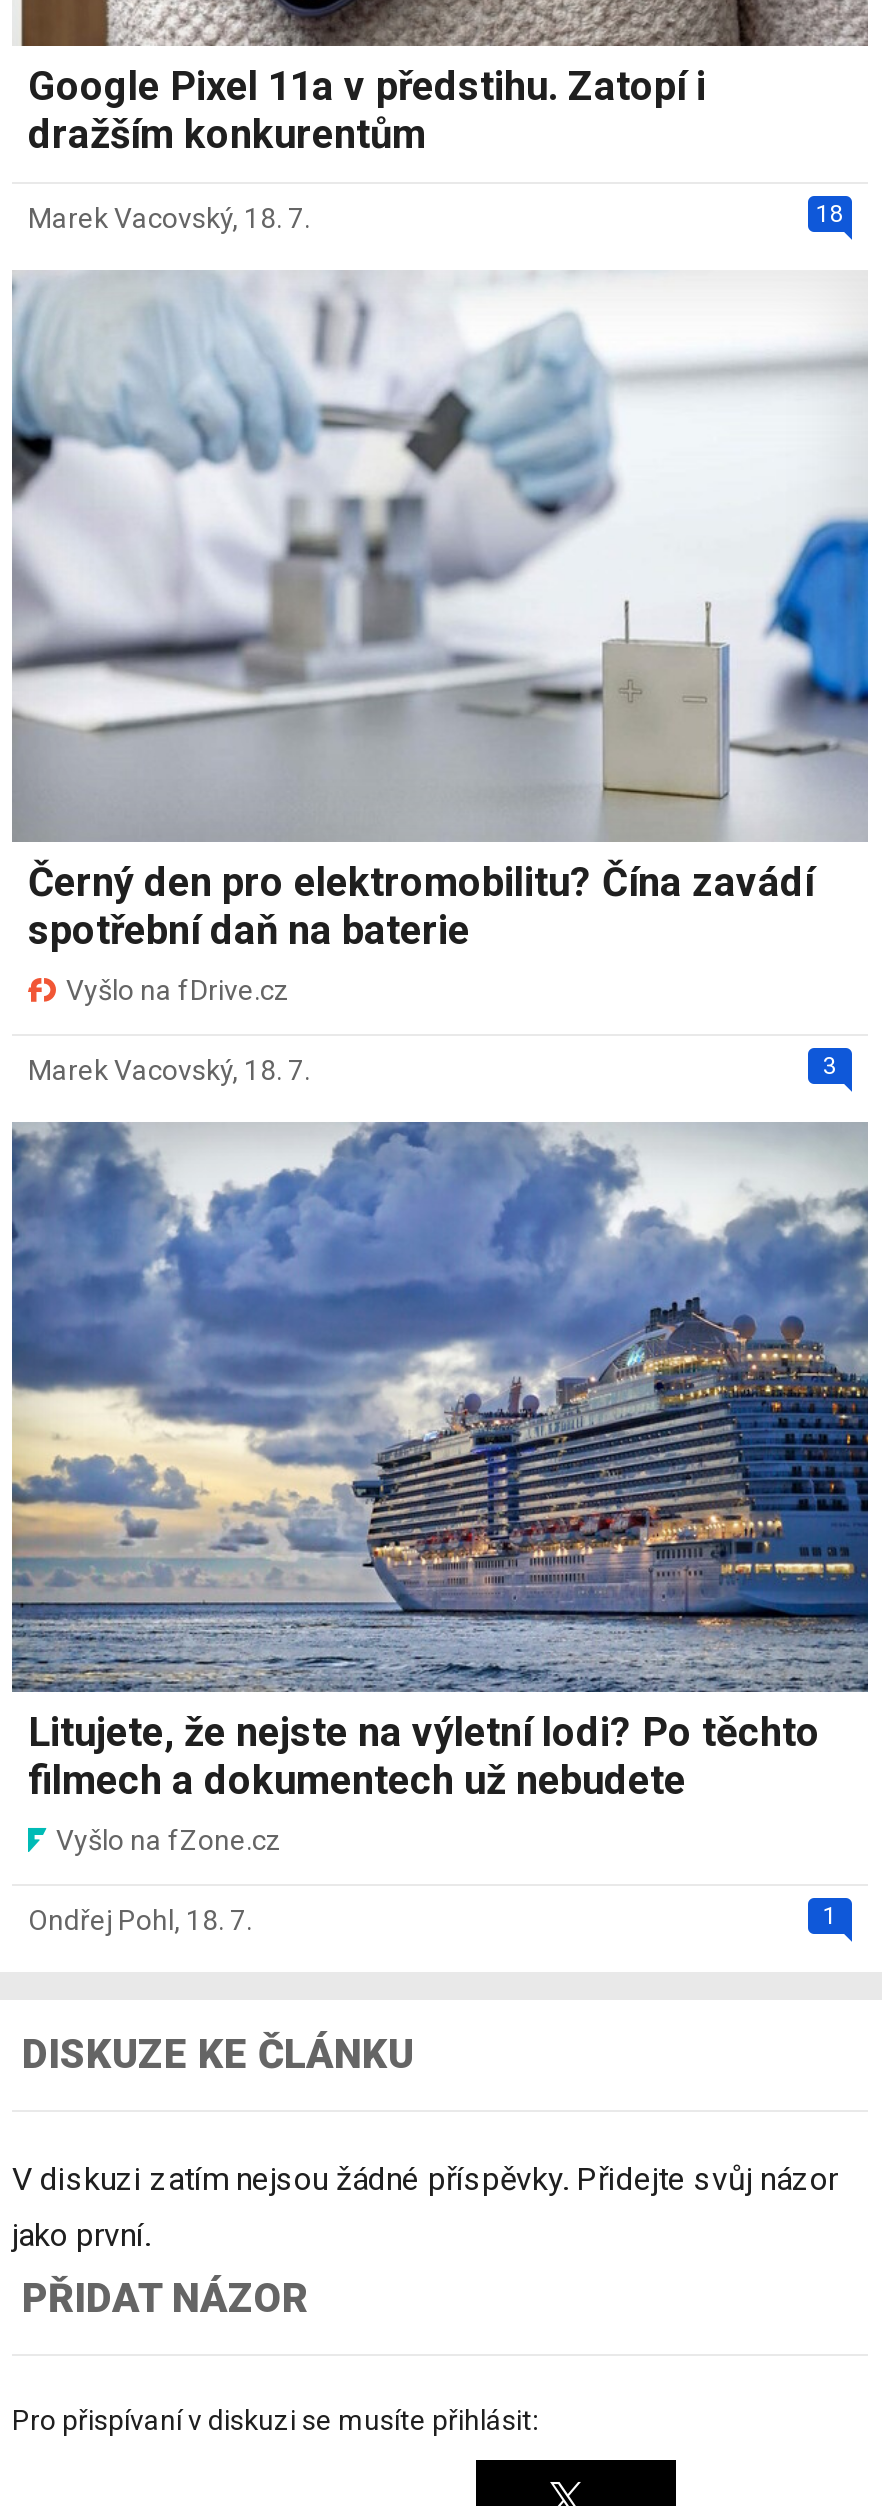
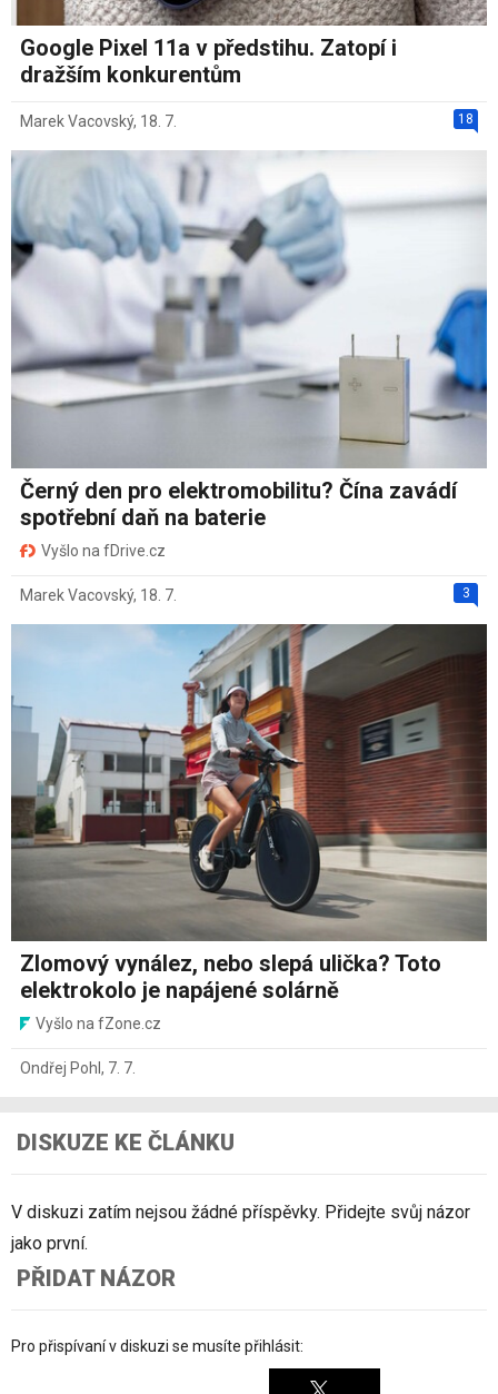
[12,1122,870,1804] [image] | Litujete, že nejste na výletní lodi? Po těchto | filmech a dokumentech už nebudete -> [10,624,488,1004] [image] | Zlomový vynález, nebo slepá ulička? Toto | elektrokolo je napájené solárně
[28,1902,837,1936] 1 | Ondřej Pohl, 18. 7. -> [20,1059,136,1077] Ondřej Pohl, 7. 7.

